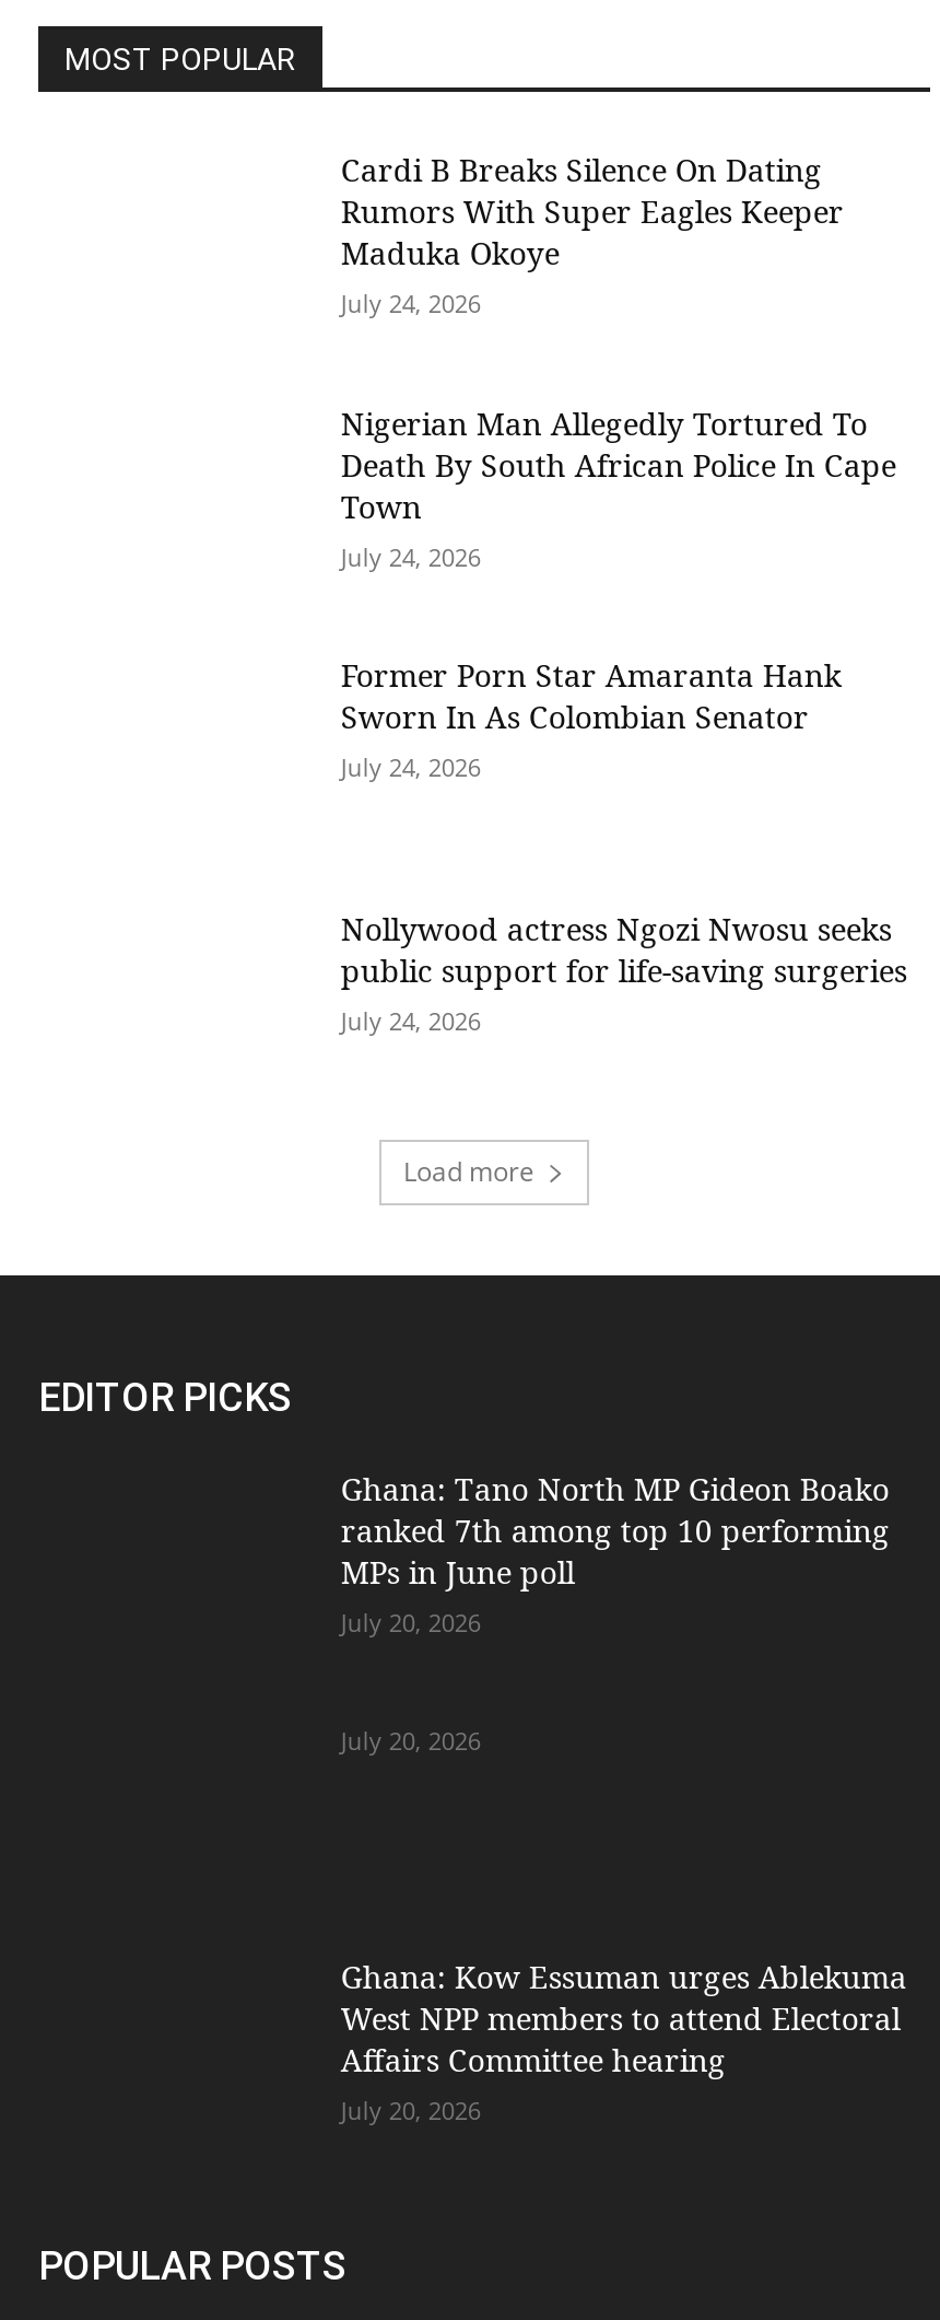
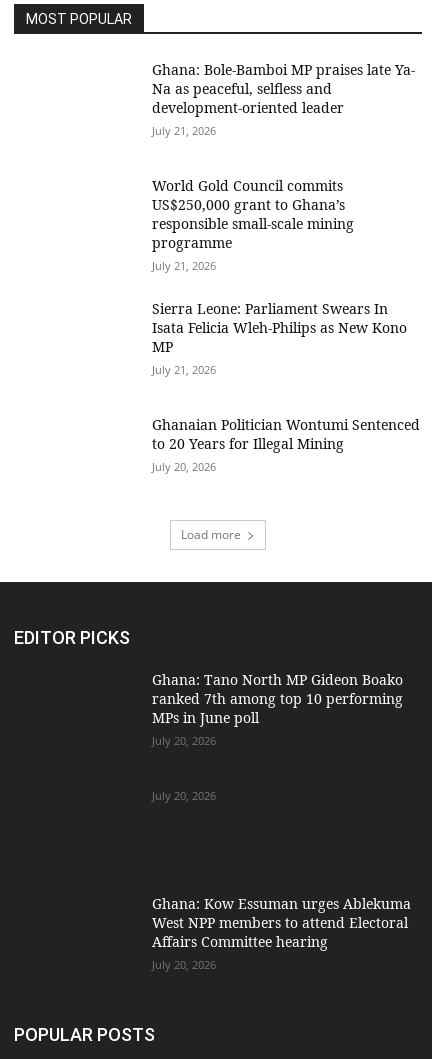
[341,149,844,319] Cardi B Breaks Silence On Dating | Rumors With Super Eagles Keeper | Maduka Okoye | July 24, 2026 -> [152,60,415,138] Ghana: Bole-Bamboi MP praises late Ya- | Na as peaceful, selfless and | development-oriented leader | July 21, 2026
[341,402,896,572] Nigerian Man Allegedly Tortured To | Death By South African Police In Cape | Town | July 24, 2026 -> [152,176,354,273] World Gold Council commits | US$250,000 grant to Ghana’s | responsible small-scale mining | programme | July 21, 2026
[341,655,841,784] Former Porn Star Amaranta Hank | Sworn In As Colombian Senator | July 24, 2026 -> [152,299,407,377] Sierra Leone: Parliament Swears In | Isata Felicia Wleh-Philips as New Kono | MP | July 21, 2026
[341,908,907,1037] Nollywood actress Ngozi Nwosu seeks | public support for life-saving surgeries | July 24, 2026 -> [152,415,420,474] Ghanaian Politician Wontumi Sentenced | to 20 Years for Illegal Mining | July 20, 2026

